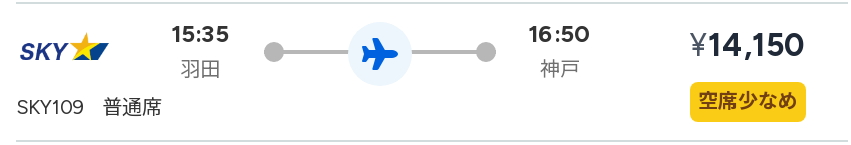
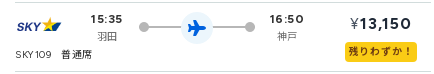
[690,25,806,63] ¥14,150 -> [350,14,412,33] ¥13,150
[698,87,798,113] 空席少なめ -> [349,45,413,58] 残りわずか！

